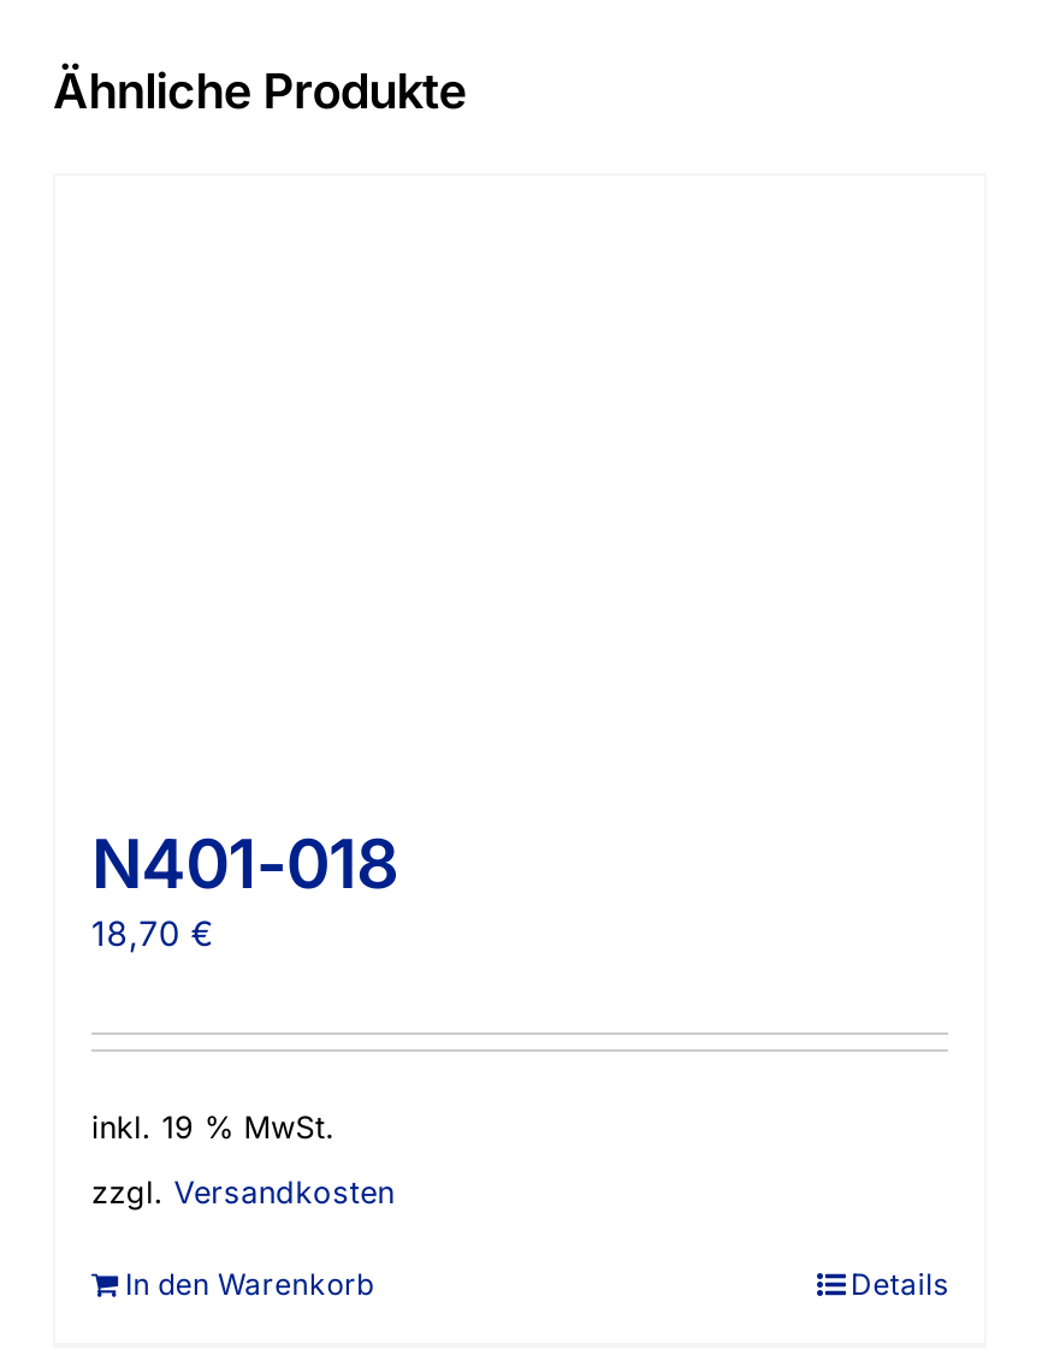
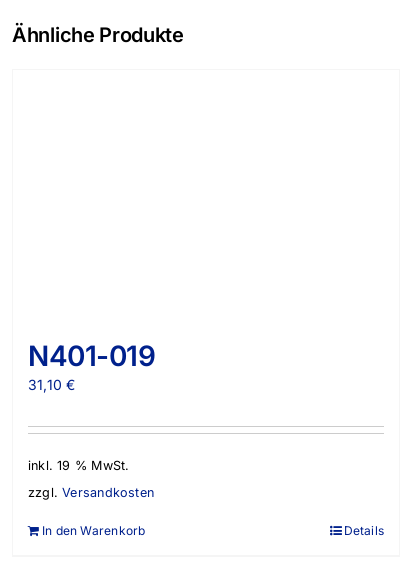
[91,823,398,953] N401-018 | 18,70 € -> [28,339,156,393] N401-019 | 31,10 €

